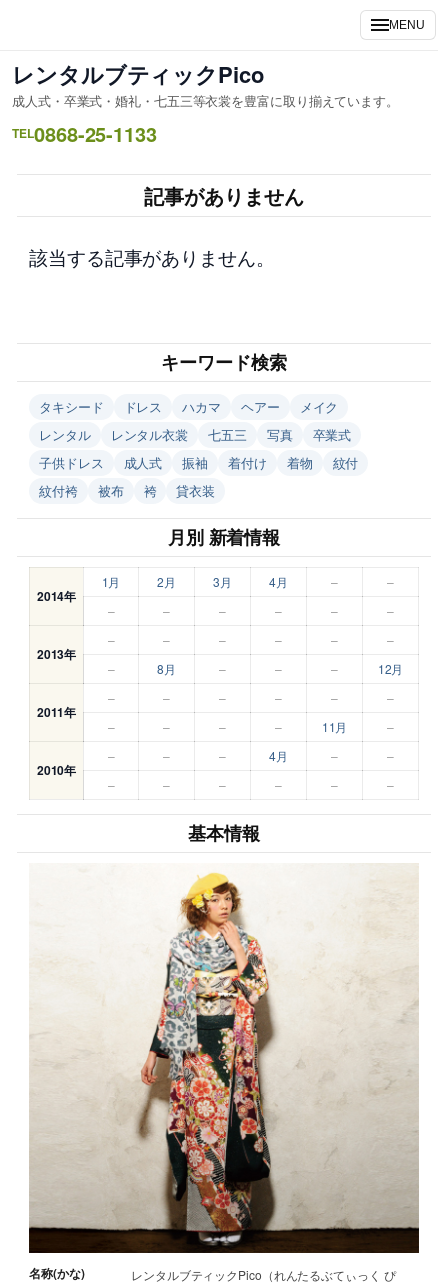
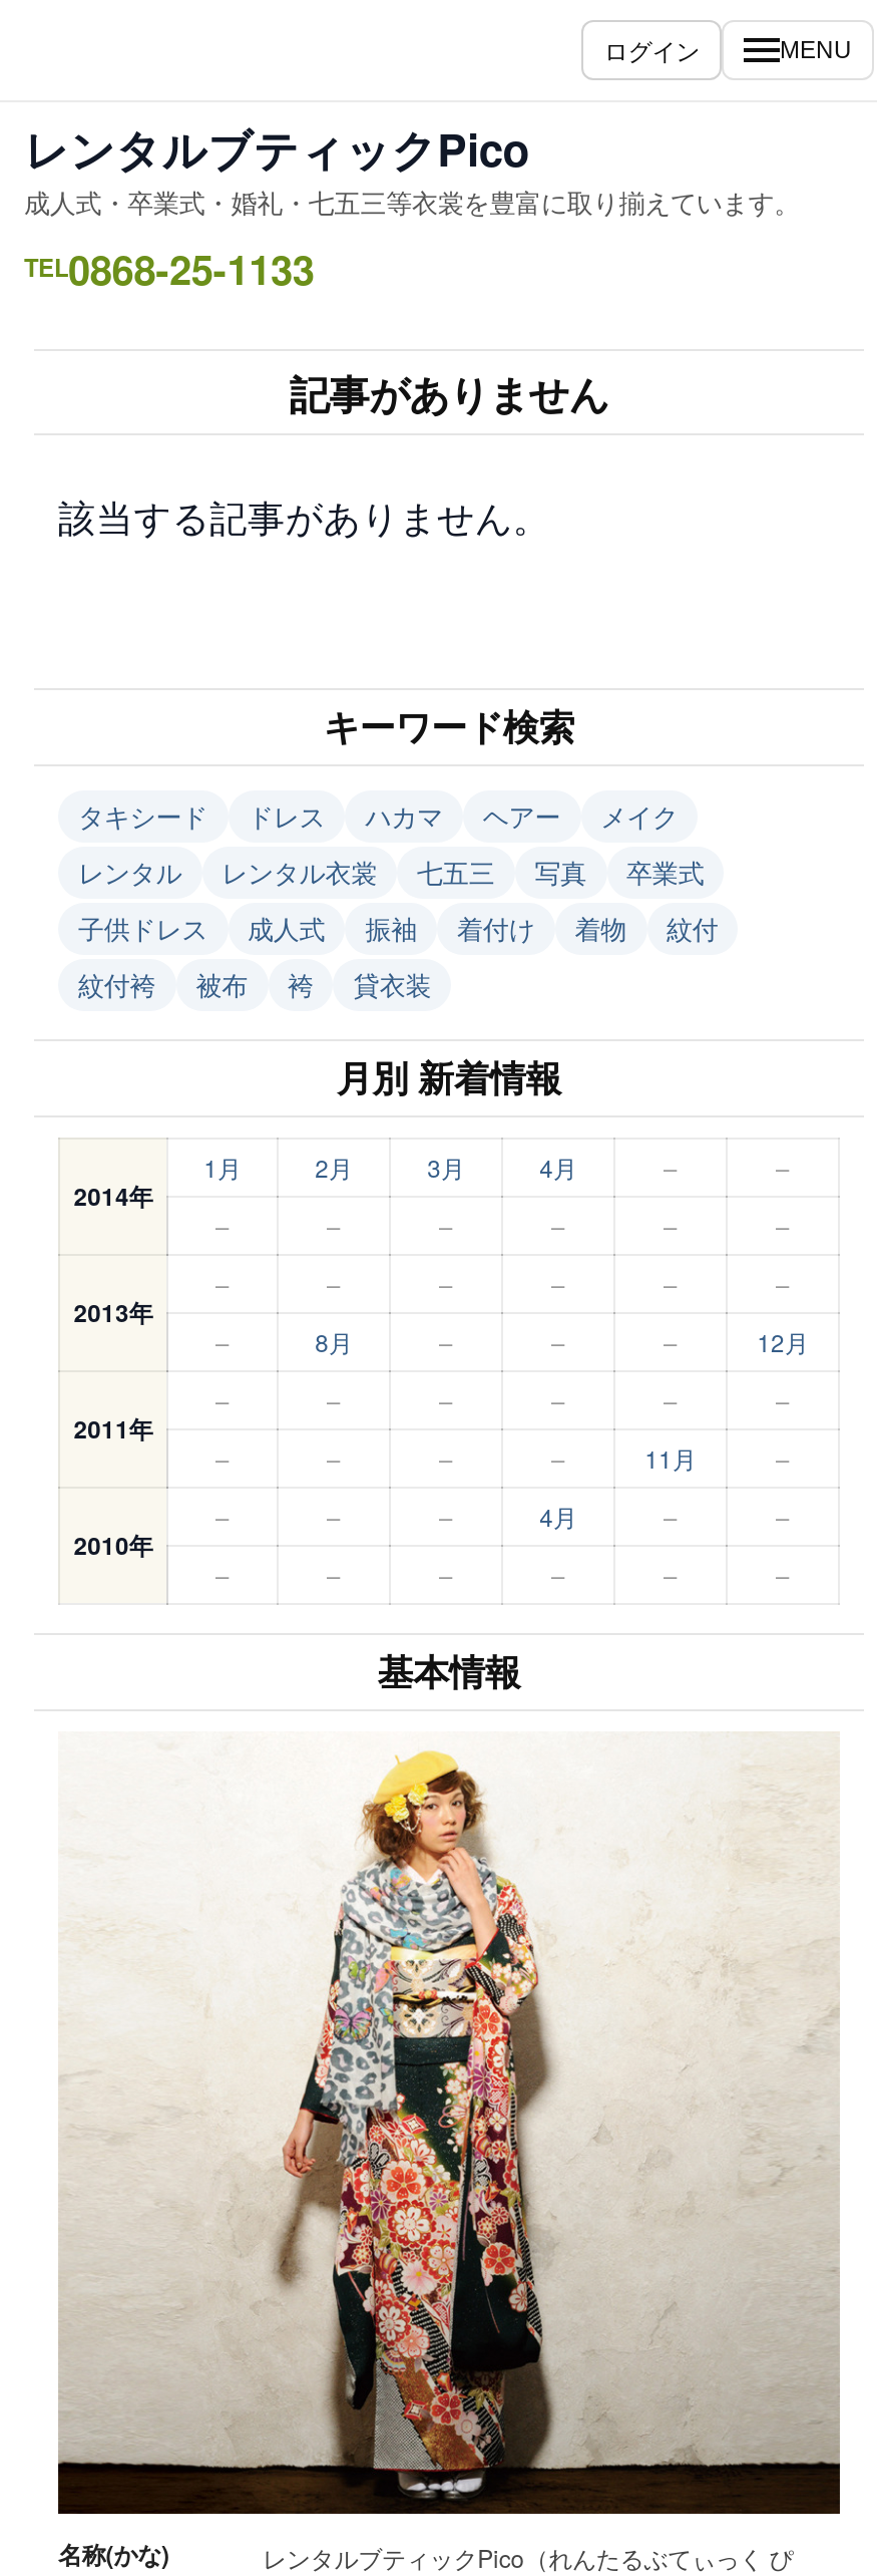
none -> [604,32,700,66] ログイン

